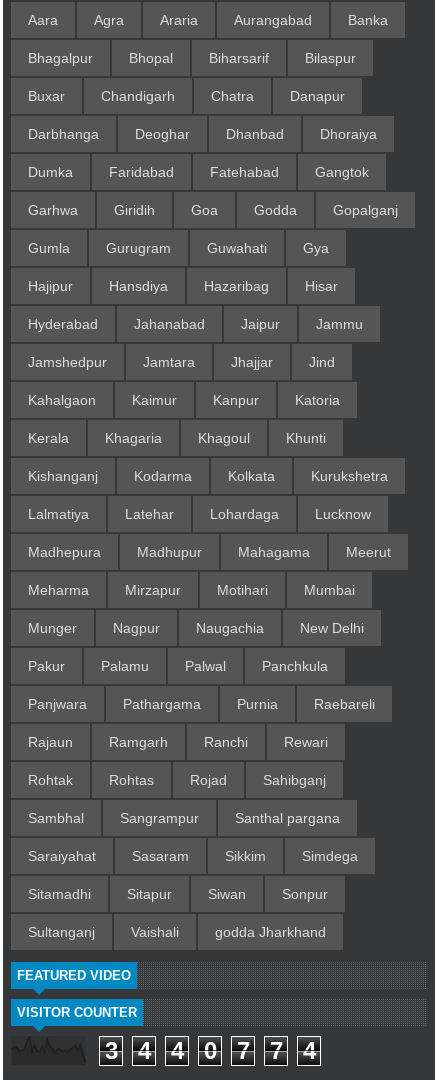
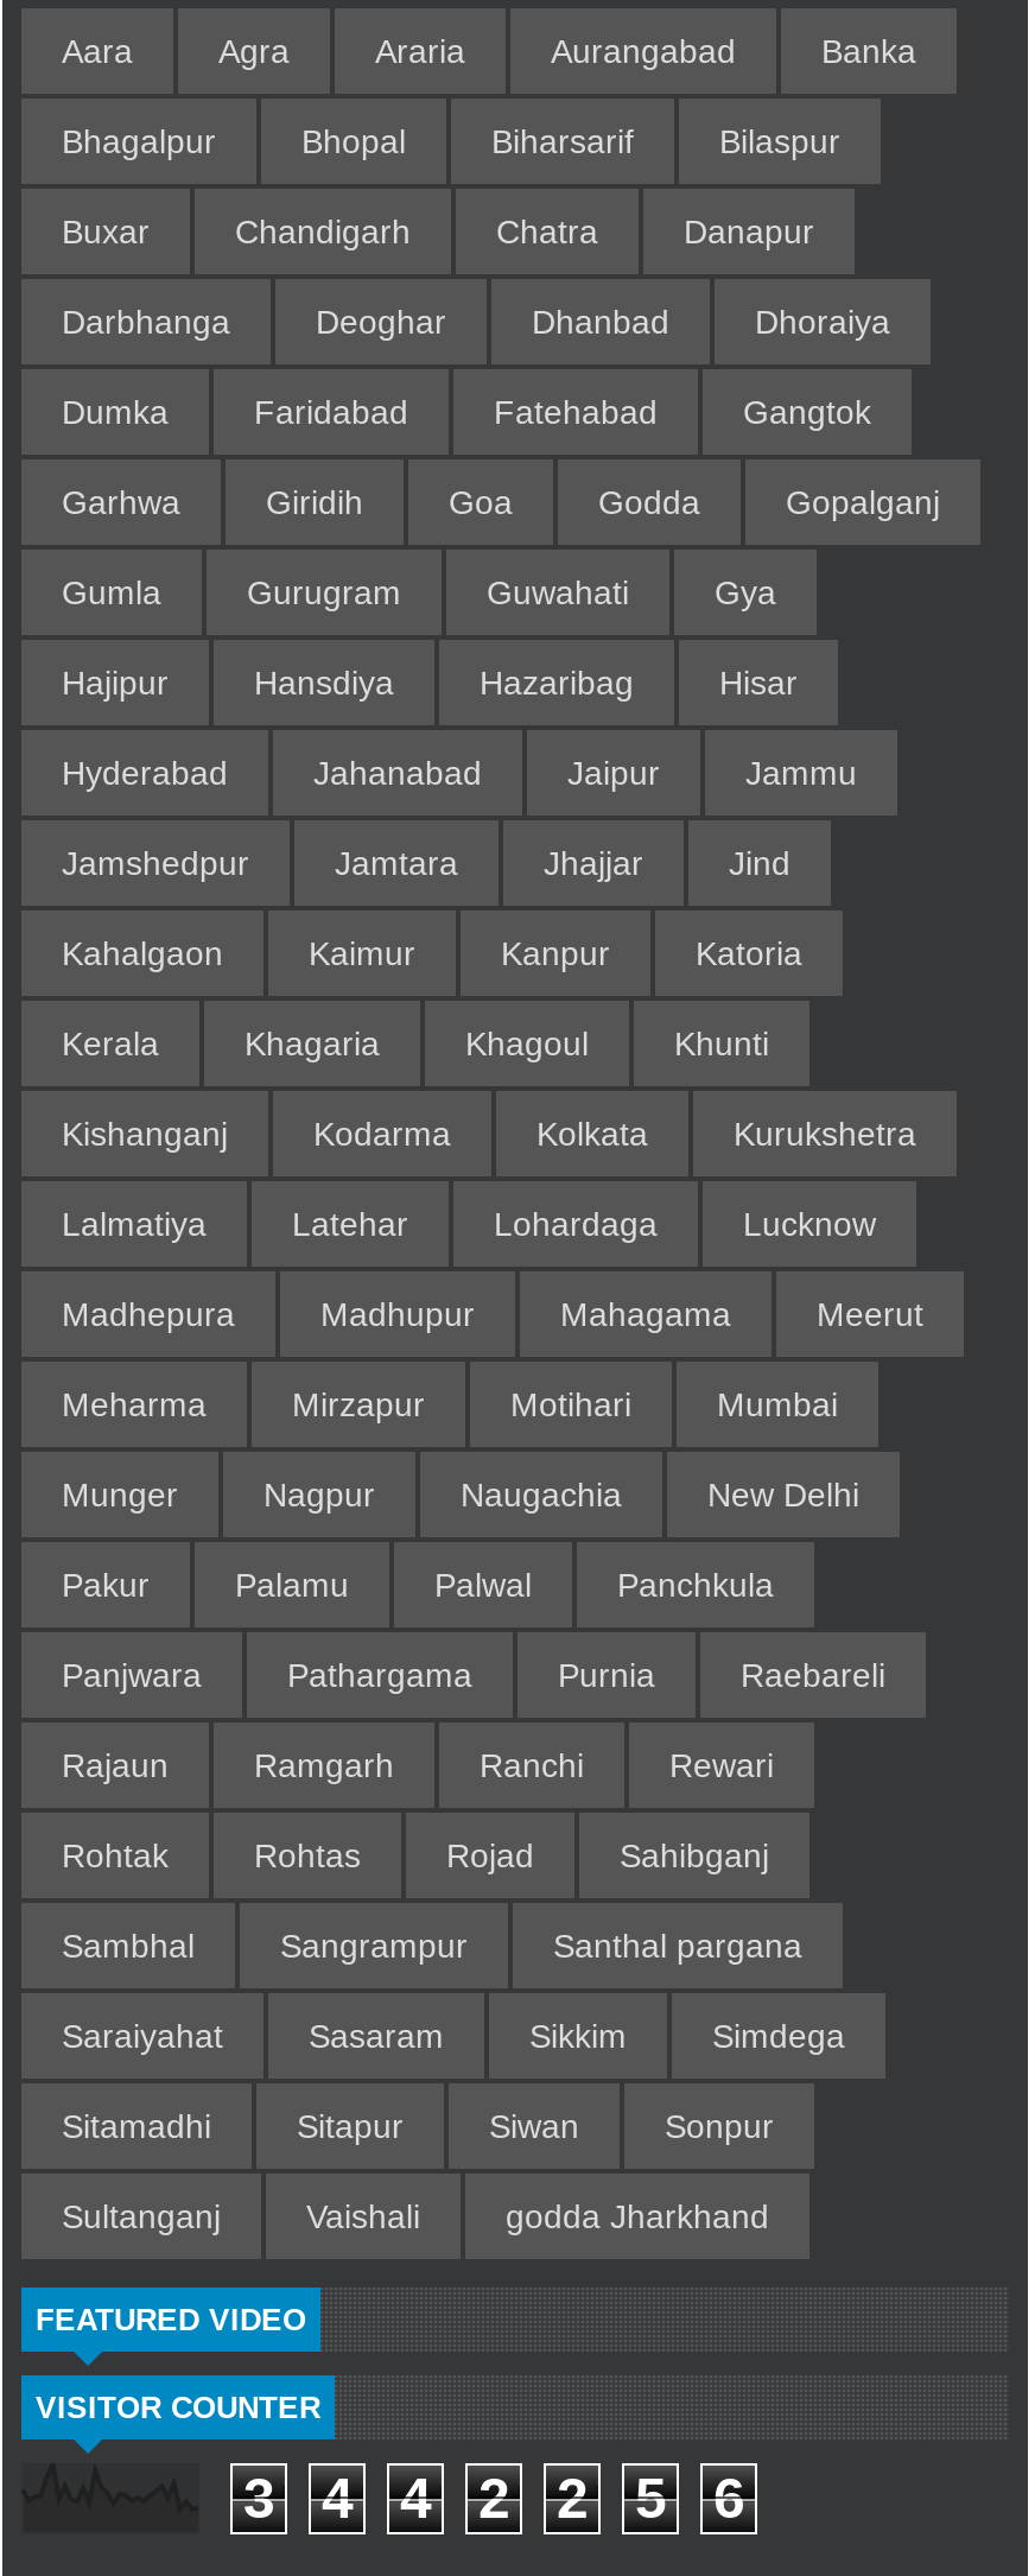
[203,1037,216,1064] 0 -> [478,2465,509,2529] 2
[236,1037,249,1064] 7 -> [557,2465,588,2529] 2
[269,1037,282,1064] 7 -> [635,2465,666,2529] 5
[302,1037,315,1064] 4 -> [713,2465,744,2529] 6

